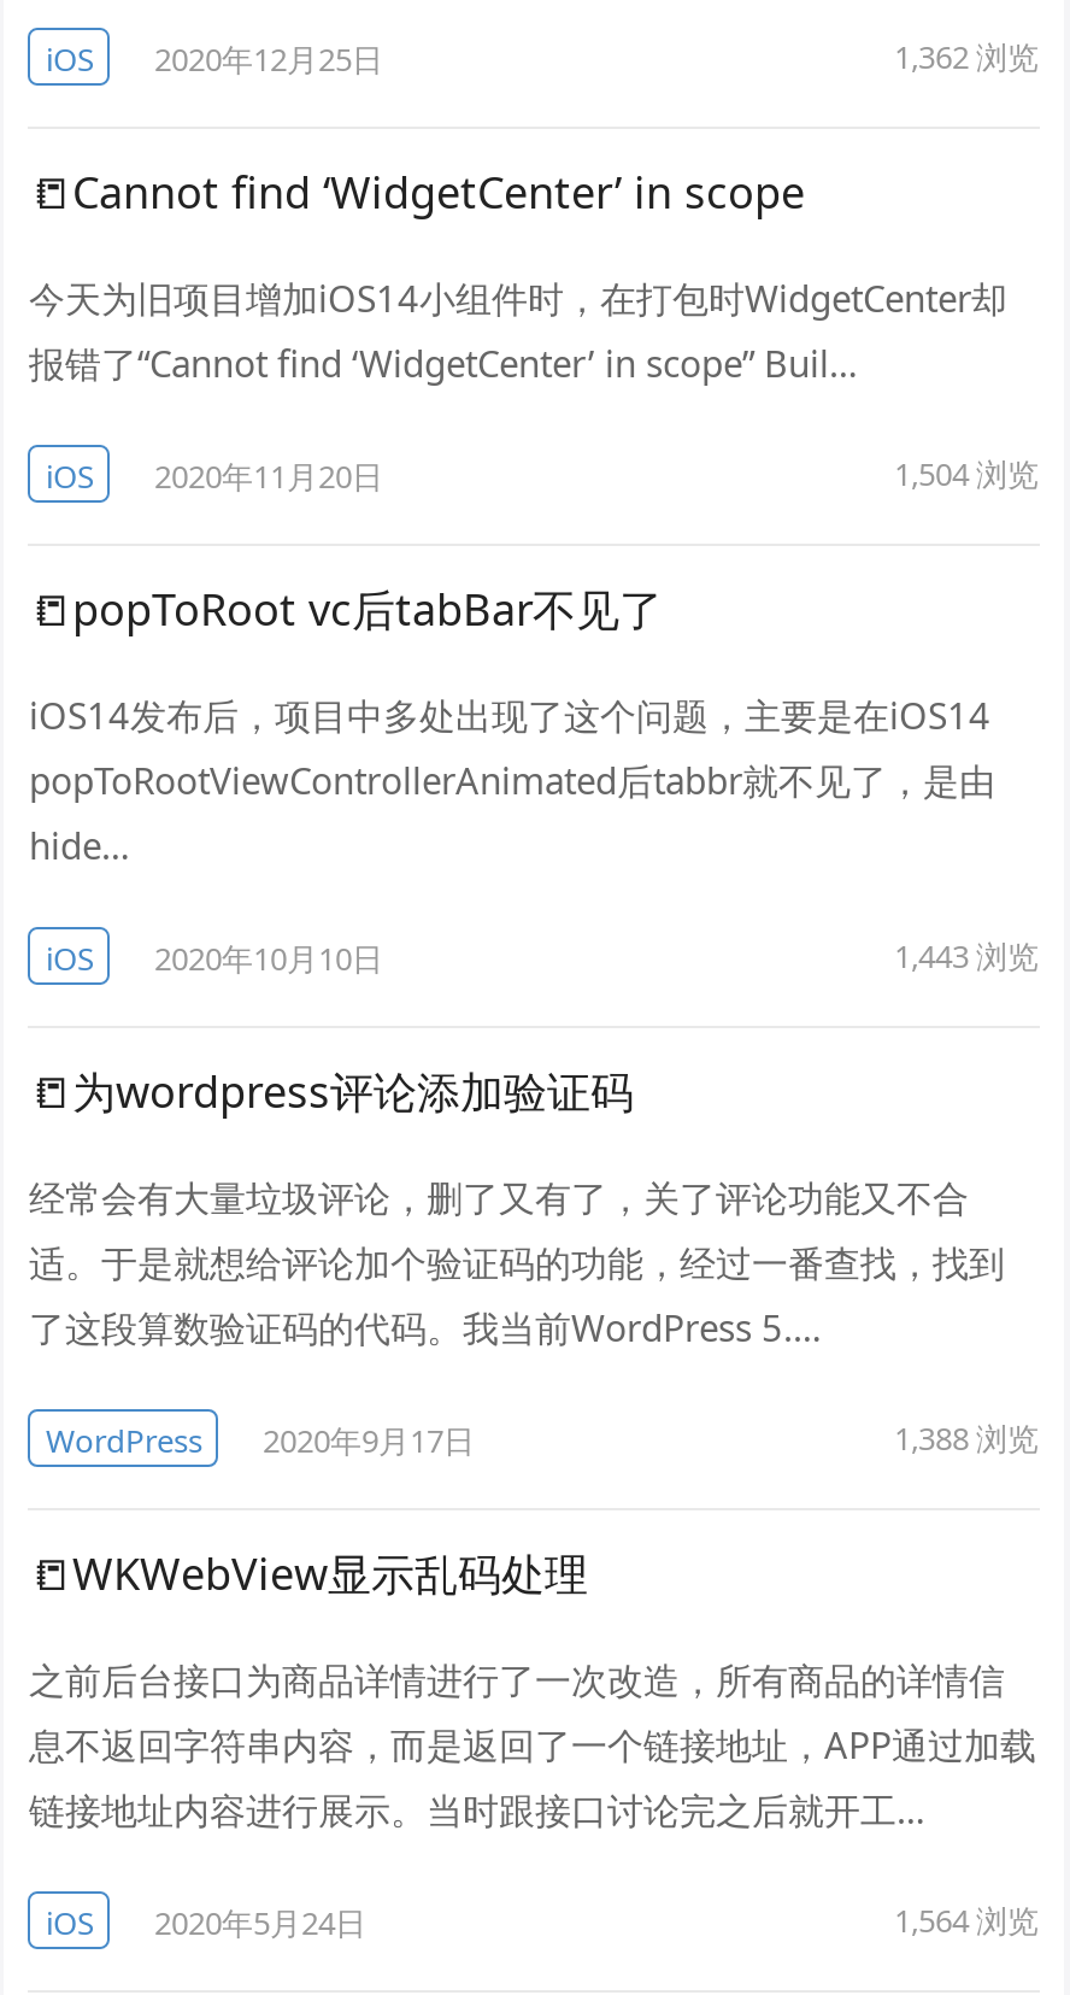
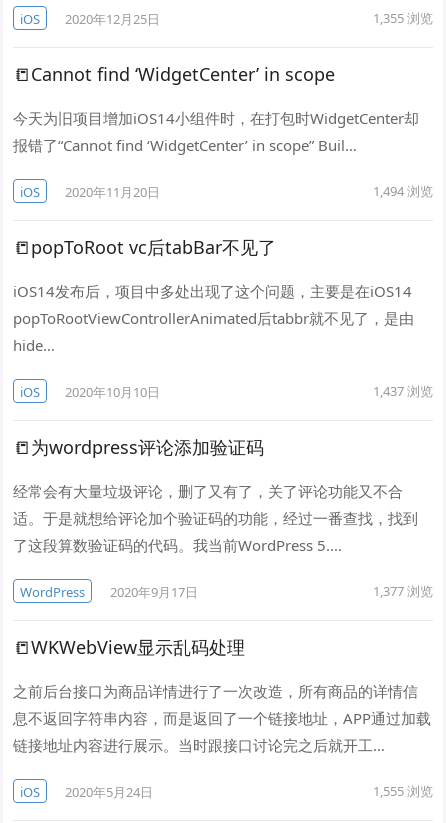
[894,35,1039,78] 1,362浏览 -> [372,9,432,27] 1,355浏览
[894,452,1039,495] 1,504浏览 -> [372,182,432,200] 1,494浏览
[894,934,1039,978] 1,443浏览 -> [372,382,432,400] 1,437浏览
[894,1416,1039,1460] 1,388浏览 -> [372,582,432,600] 1,377浏览
[894,1899,1039,1942] 1,564浏览 -> [372,782,432,800] 1,555浏览

